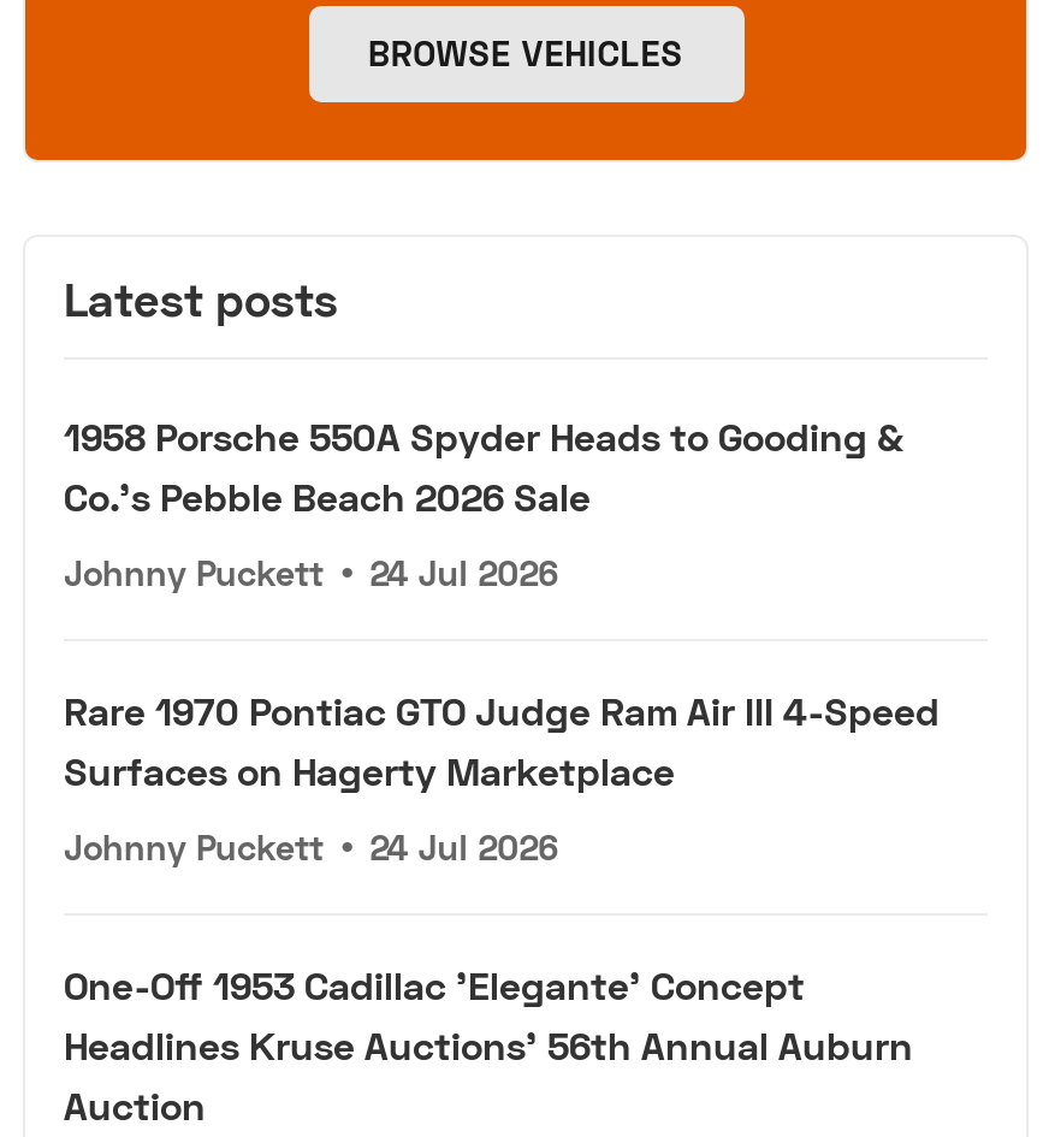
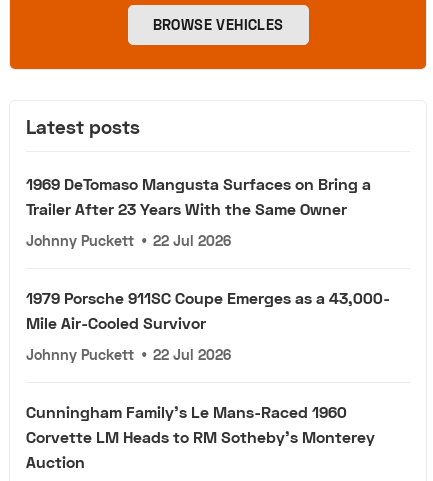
[64,412,903,518] 1958 Porsche 550A Spyder Heads to Gooding & | Co.'s Pebble Beach 2026 Sale -> [26,174,371,218] 1969 DeTomaso Mangusta Surfaces on Bring a | Trailer After 23 Years With the Same Owner
[64,552,557,593] Johnny Puckett • 24 Jul 2026 -> [26,232,231,249] Johnny Puckett • 22 Jul 2026
[64,687,940,792] Rare 1970 Pontiac GTO Judge Ram Air III 4-Speed | Surfaces on Hagerty Marketplace -> [26,288,390,332] 1979 Porsche 911SC Coupe Emerges as a 43,000- | Mile Air-Cooled Survivor
[64,826,557,867] Johnny Puckett • 24 Jul 2026 -> [26,346,231,363] Johnny Puckett • 22 Jul 2026
[64,961,913,1067] One-Off 1953 Cadillac 'Elegante' Concept | Headlines Kruse Auctions' 56th Annual Auburn -> [26,402,375,446] Cunningham Family's Le Mans-Raced 1960 | Corvette LM Heads to RM Sotheby's Monterey

